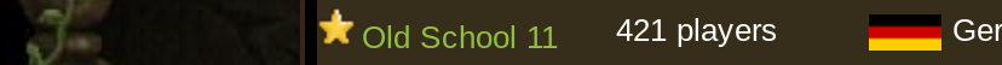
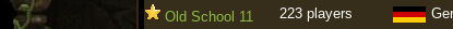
[362,12,778,55] Old School 11 421 players -> [164,5,352,25] Old School 11 223 players

